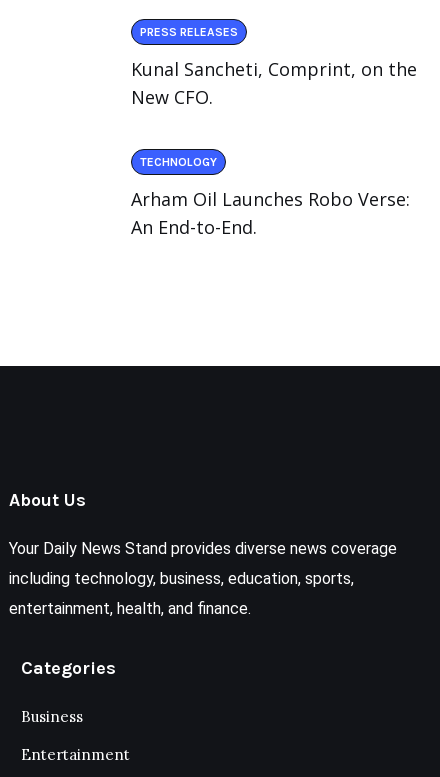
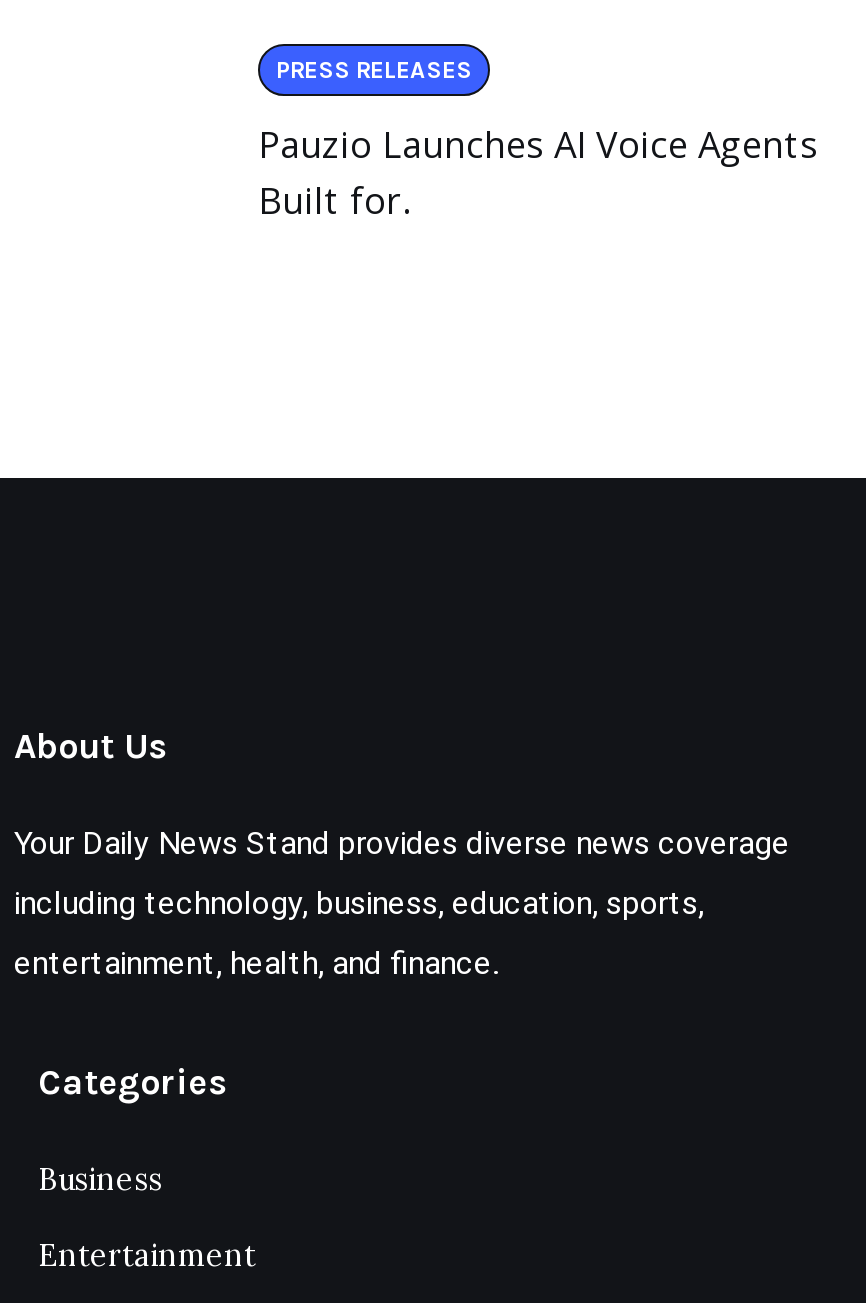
[131,57,417,239] Kunal Sancheti, Comprint, on the | New CFO. | TECHNOLOGY | Arham Oil Launches Robo Verse: | An End-to-End. -> [258,120,818,224] Pauzio Launches AI Voice Agents | Built for.

